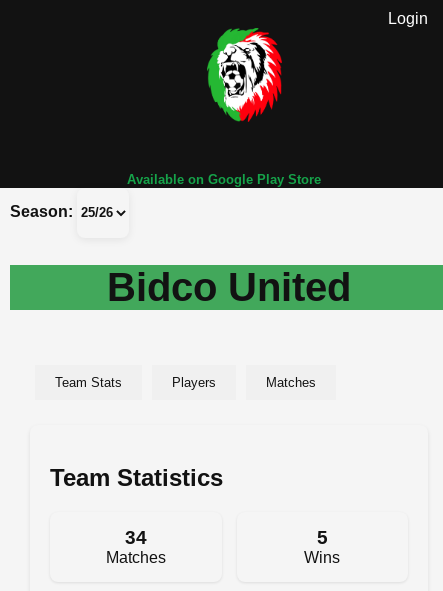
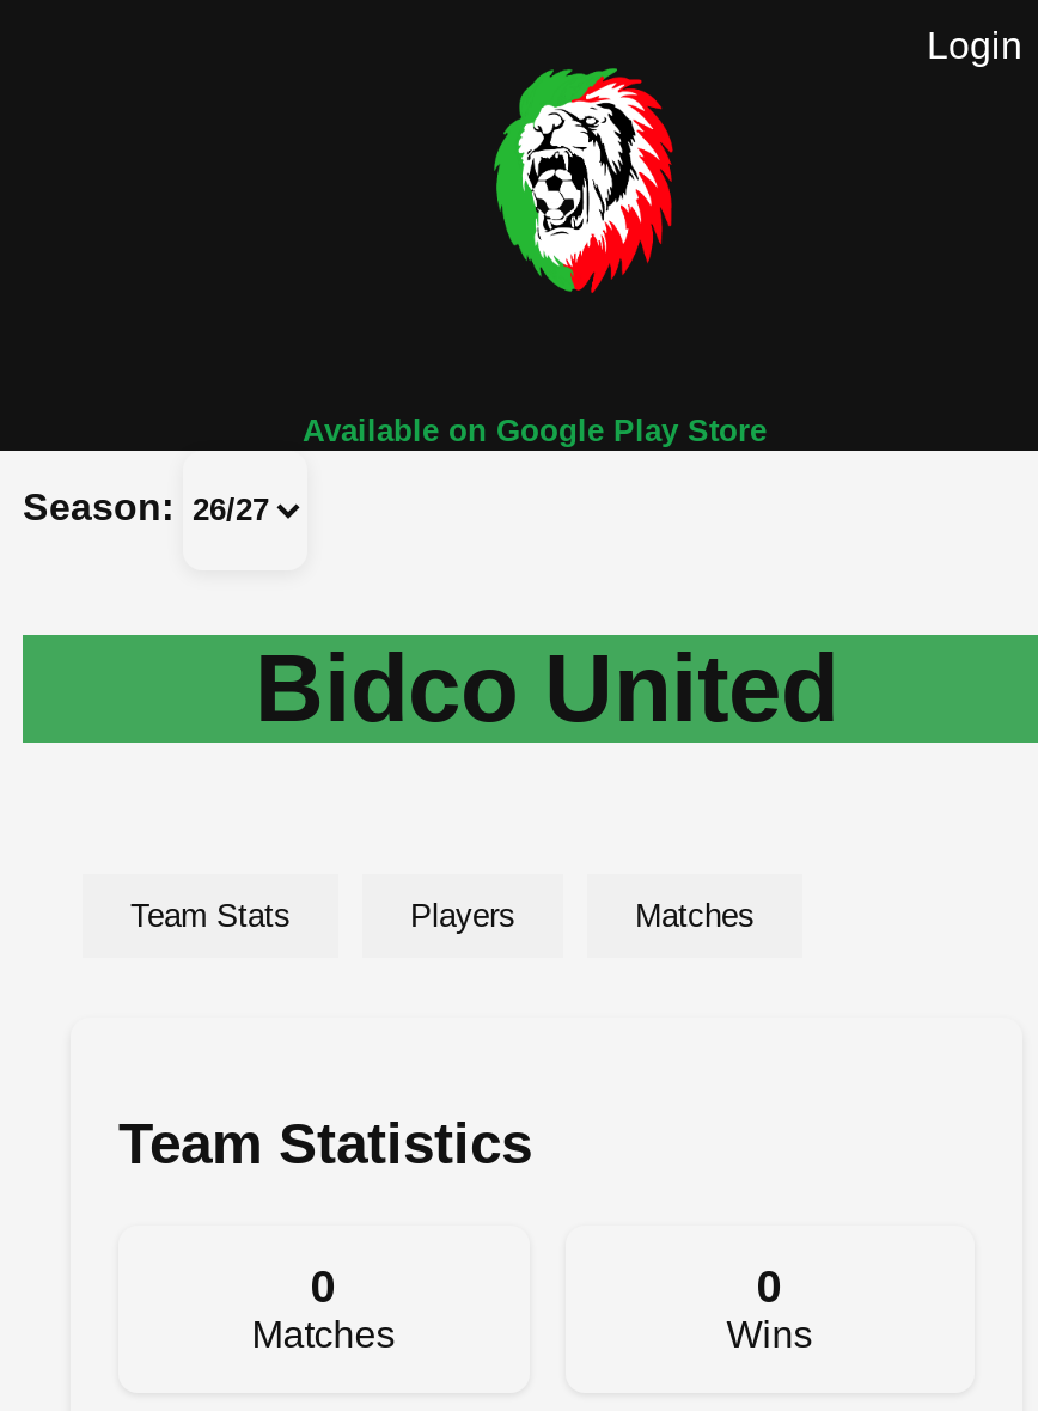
[125,527,147,548] 34 -> [310,1262,337,1313] 0
[317,527,328,548] 5 -> [756,1262,783,1313] 0

